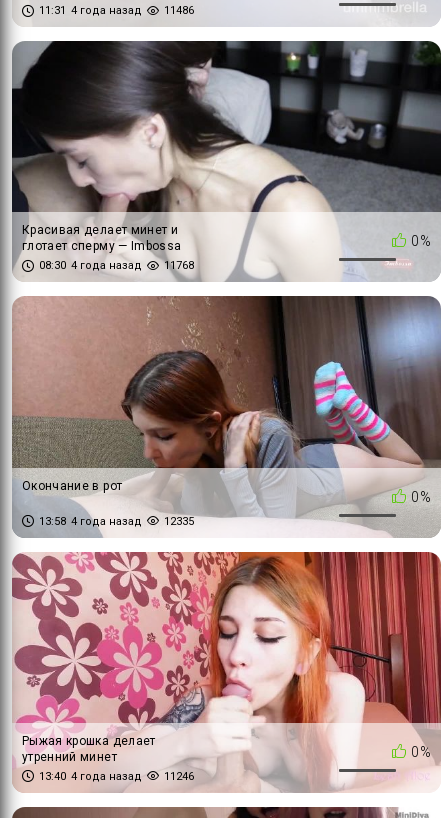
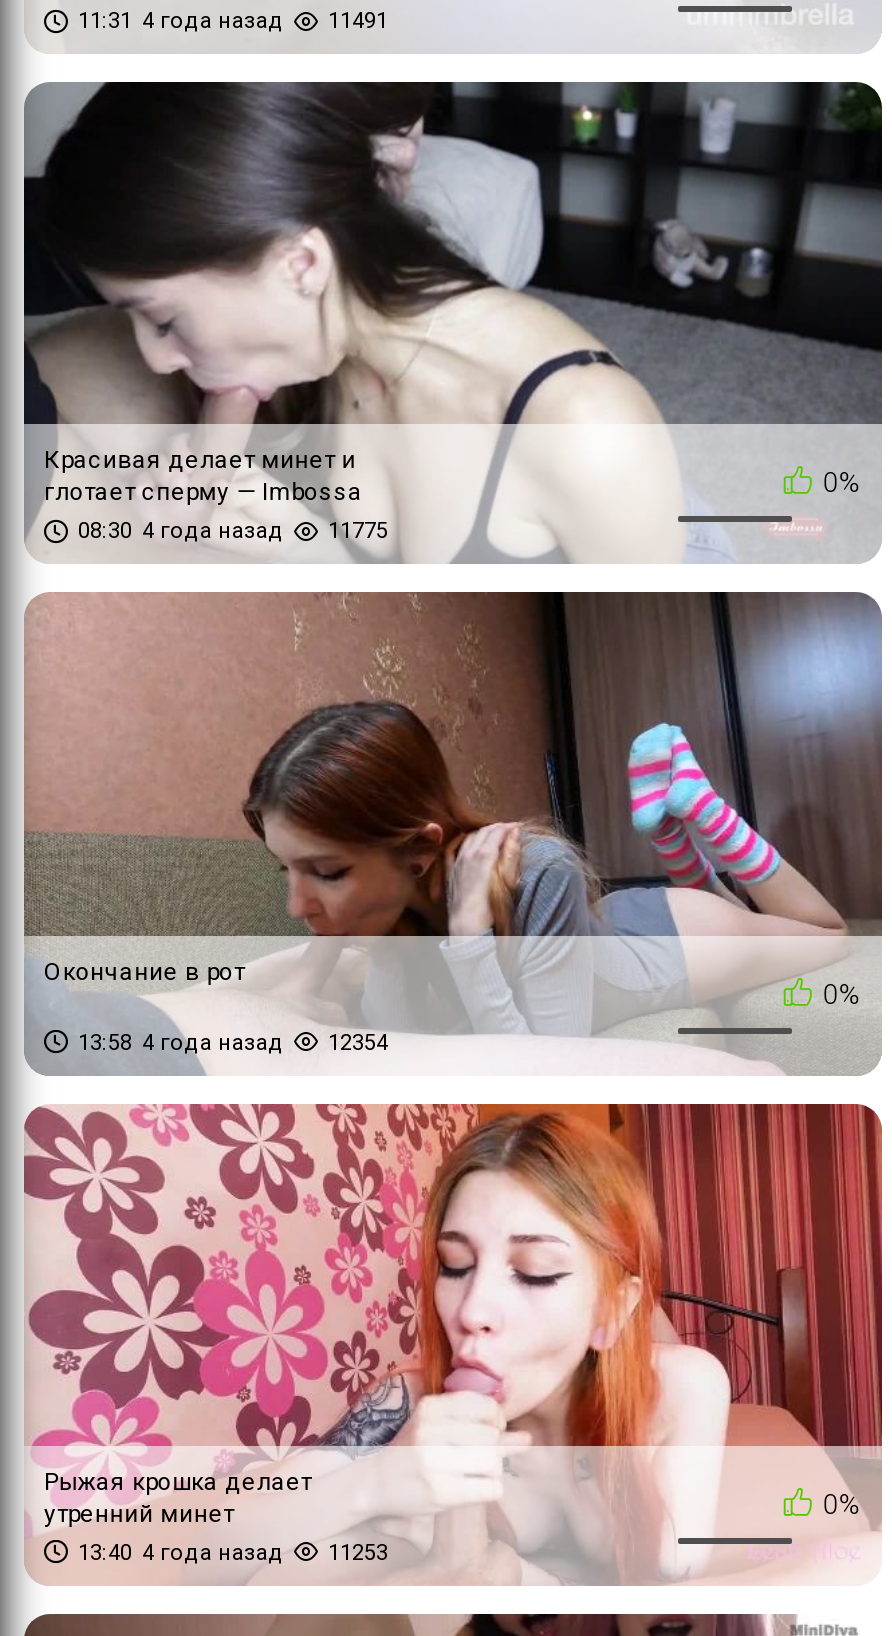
[39,4,194,17] 11:31 4 года назад 11486 -> [78,8,388,34] 11:31 4 года назад 11491
[39,259,194,272] 08:30 4 года назад 11768 -> [78,519,388,545] 08:30 4 года назад 11775
[39,515,194,528] 13:58 4 года назад 12335 -> [78,1029,388,1055] 13:58 4 года назад 12354
[39,770,194,783] 13:40 4 года назад 11246 -> [78,1540,388,1566] 13:40 4 года назад 11253

